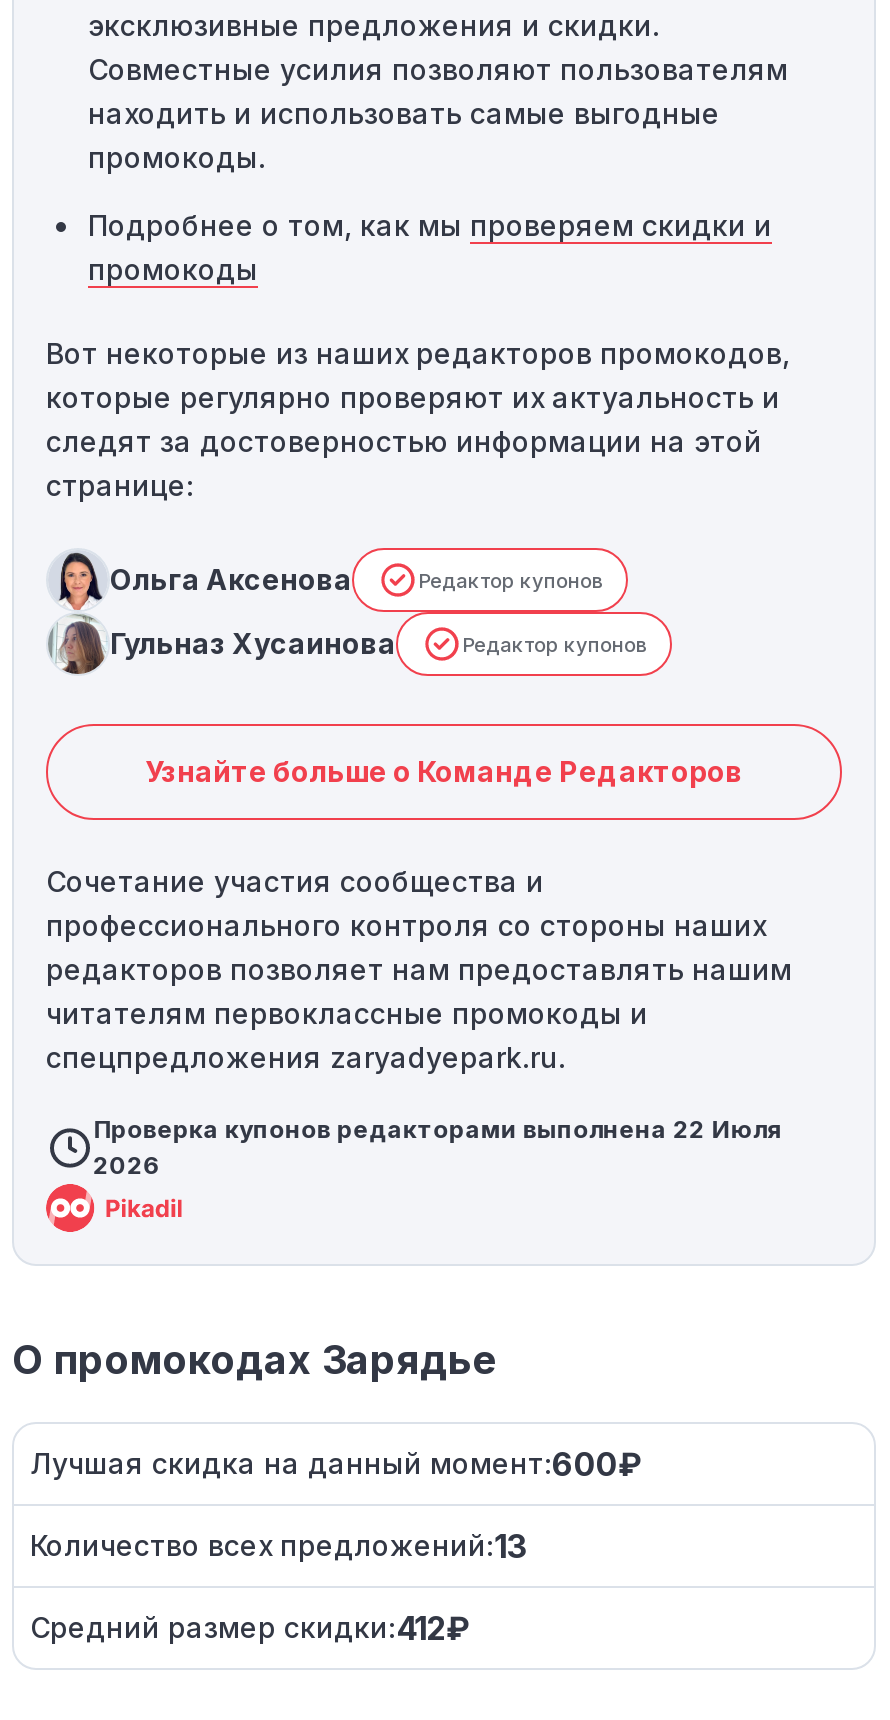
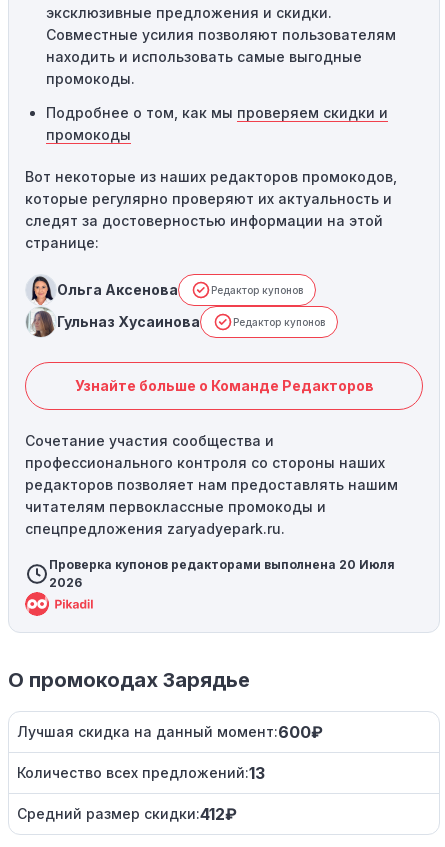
[93,1114,783,1144] Проверка купонов редакторами выполнена 22 Июля -> [48,557,394,572] Проверка купонов редакторами выполнена 20 Июля

